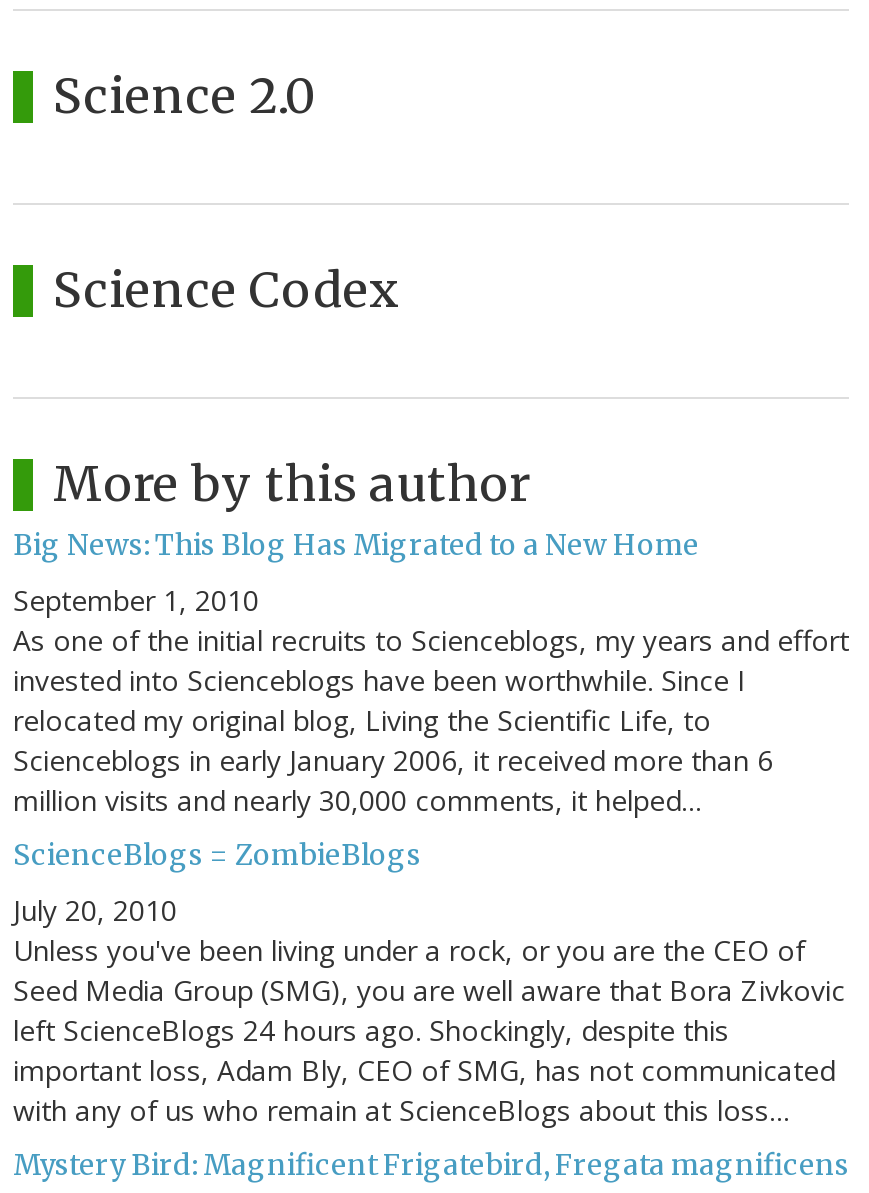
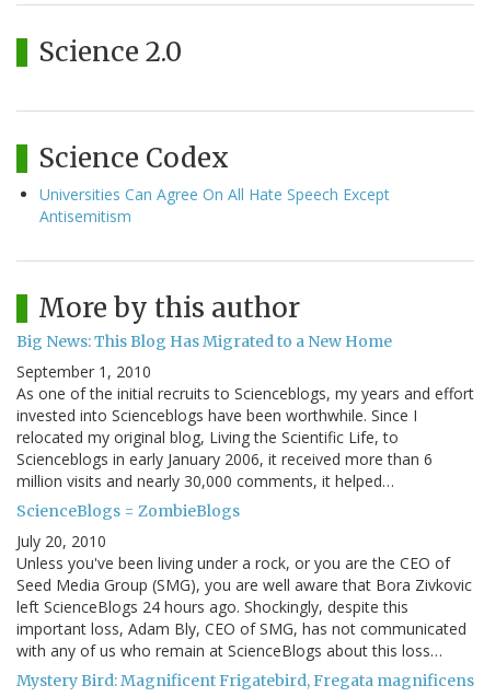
none -> [39,184,390,227] Universities Can Agree On All Hate Speech Except | Antisemitism

